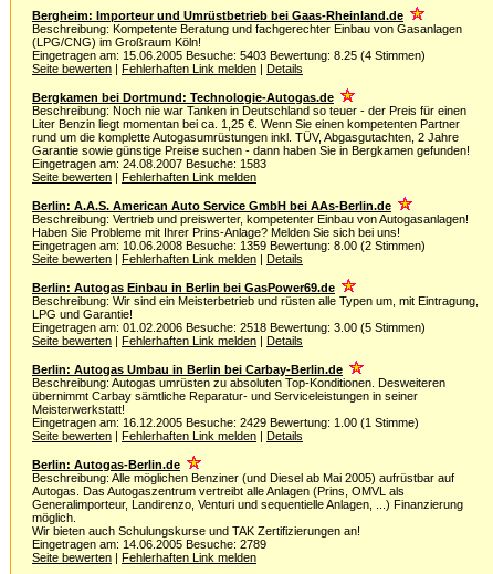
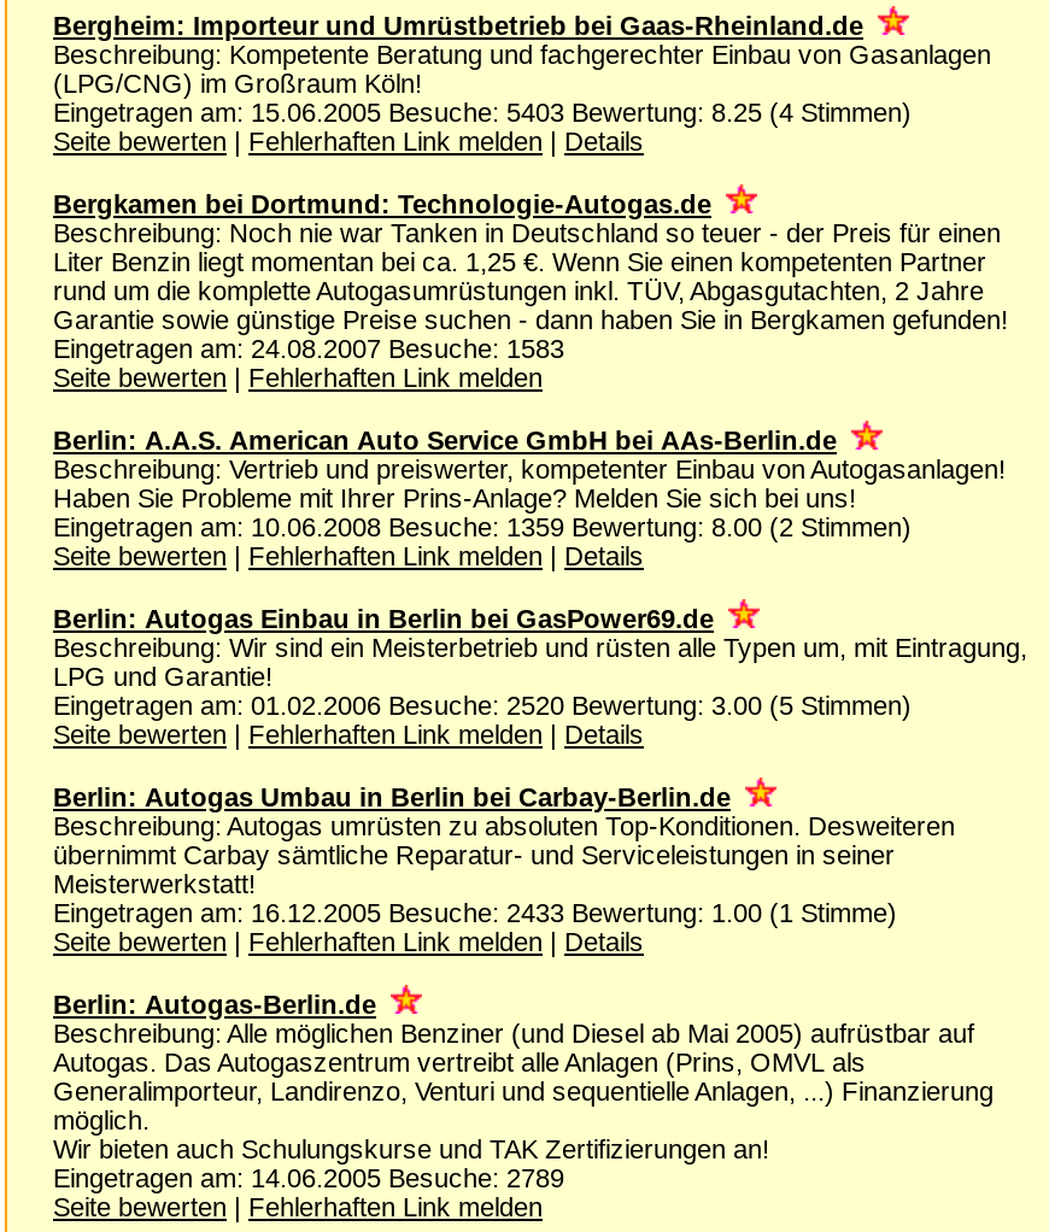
[32,321,426,334] Eingetragen am: 01.02.2006 Besuche: 2518 Bewertung: 3.00 (5 Stimmen) -> [53,691,912,720] Eingetragen am: 01.02.2006 Besuche: 2520 Bewertung: 3.00 (5 Stimmen)
[32,416,419,429] Eingetragen am: 16.12.2005 Besuche: 2429 Bewertung: 1.00 (1 Stimme) -> [53,898,897,927] Eingetragen am: 16.12.2005 Besuche: 2433 Bewertung: 1.00 (1 Stimme)

